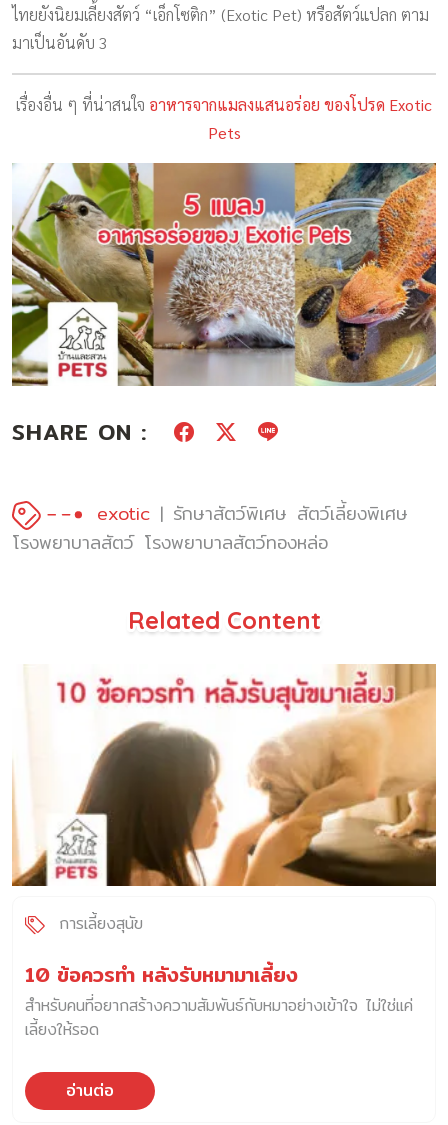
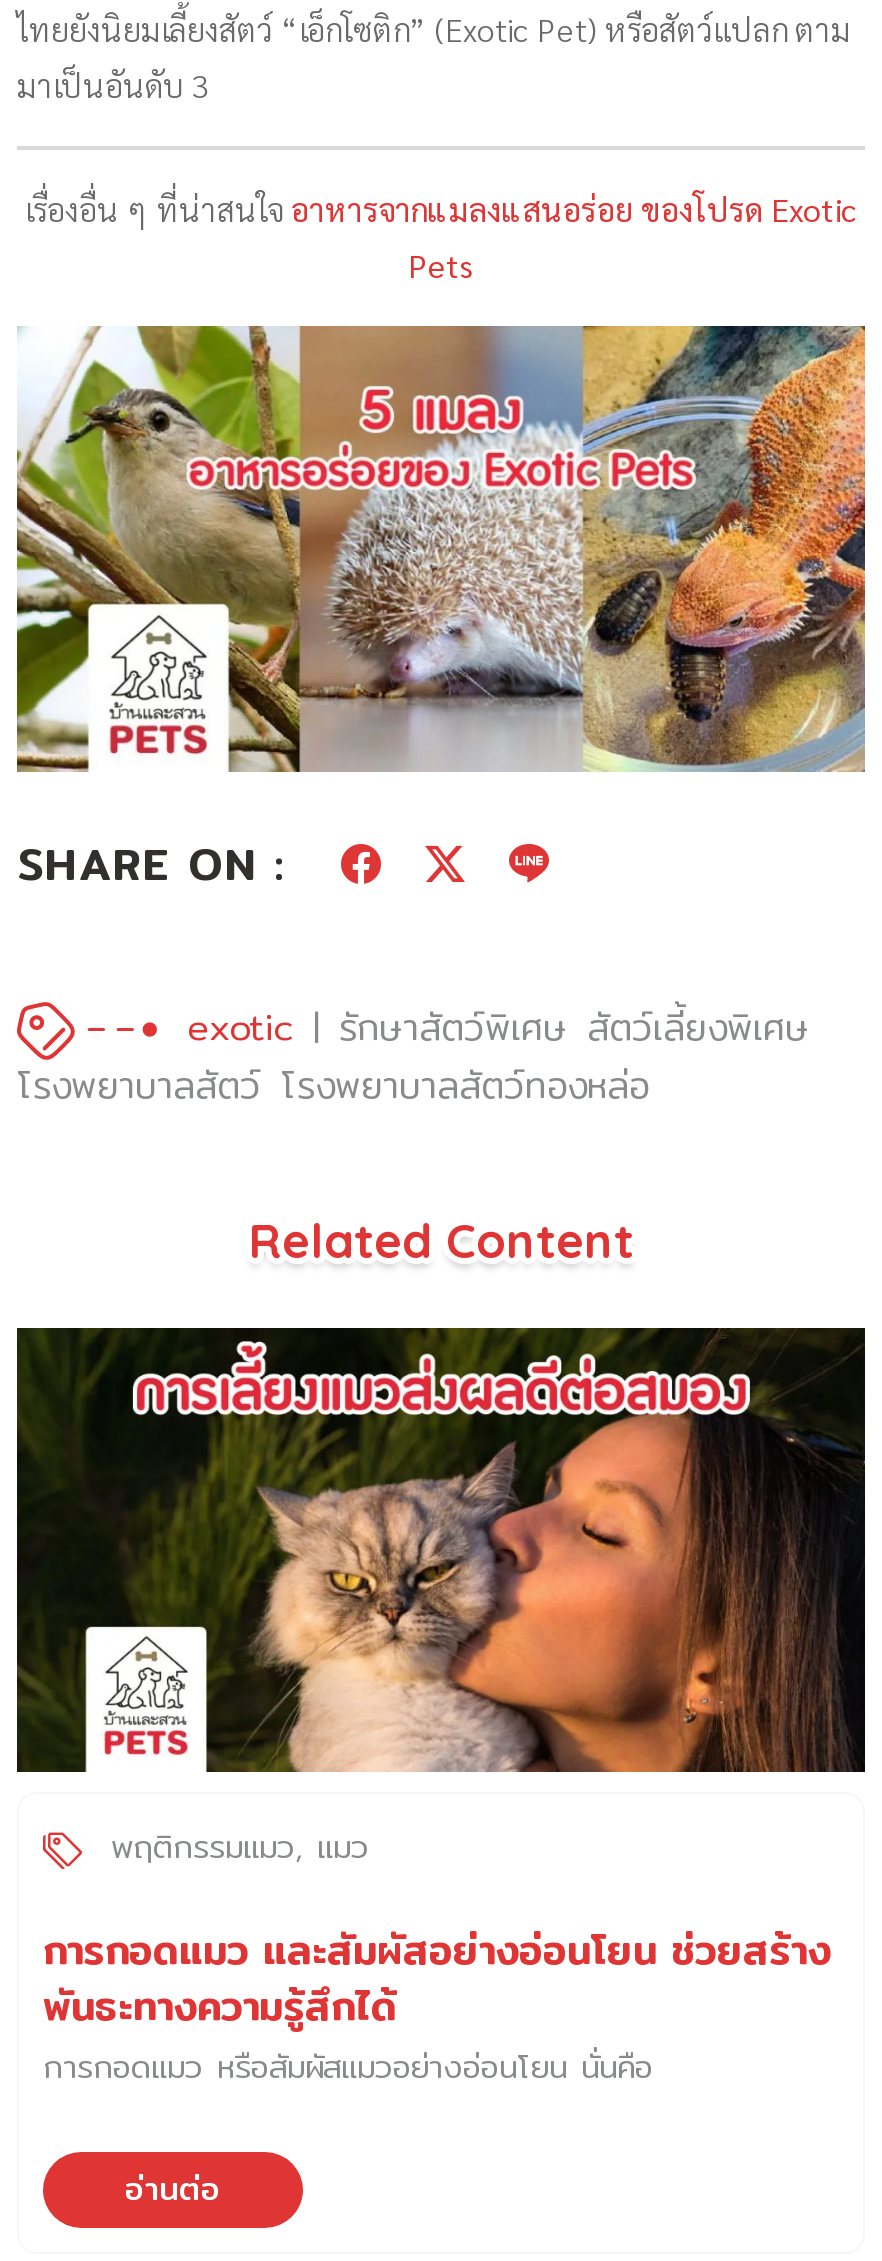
[11,663,437,936] [image] | การเลี้ยงสุนัข -> [15,1326,867,1873] [image] | พฤติกรรมแมว แมว
[25,959,413,1042] 10 ข้อควรทำ หลังรับหมามาเลี้ยง | สำหรับคนที่อยากสร้างความสัมพันธ์กับหมาอย่างเข้าใจ ไม่ใช่แค่ | เลี้ยงให้รอด -> [43,1919,831,2093] การกอดแมว และสัมผัสอย่างอ่อนโยน ช่วยสร้าง | พันธะทางความรู้สึกได้ | การกอดแมว หรือสัมผัสแมวอย่างอ่อนโยน นั่นคือ

